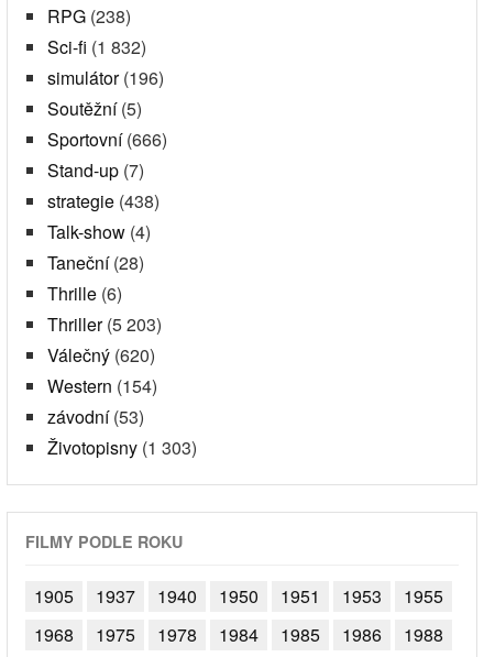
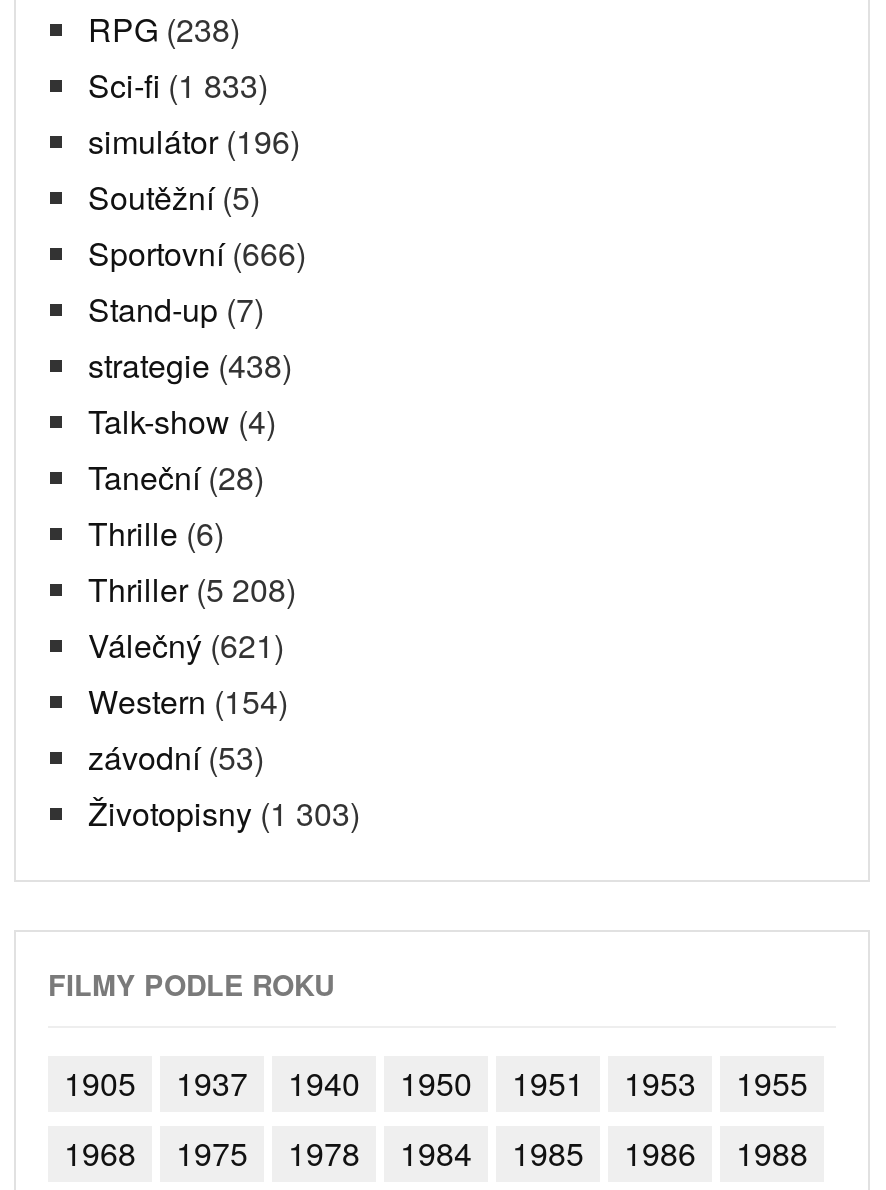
[47,34,146,60] Sci-fi (1 832) -> [88,62,268,108] Sci-fi (1 833)
[47,312,162,337] Thriller (5 203) -> [88,566,296,612] Thriller (5 208)
[47,342,155,368] Válečný (620) -> [88,622,284,668] Válečný (621)

